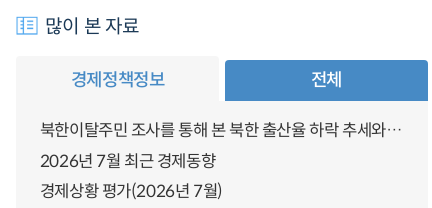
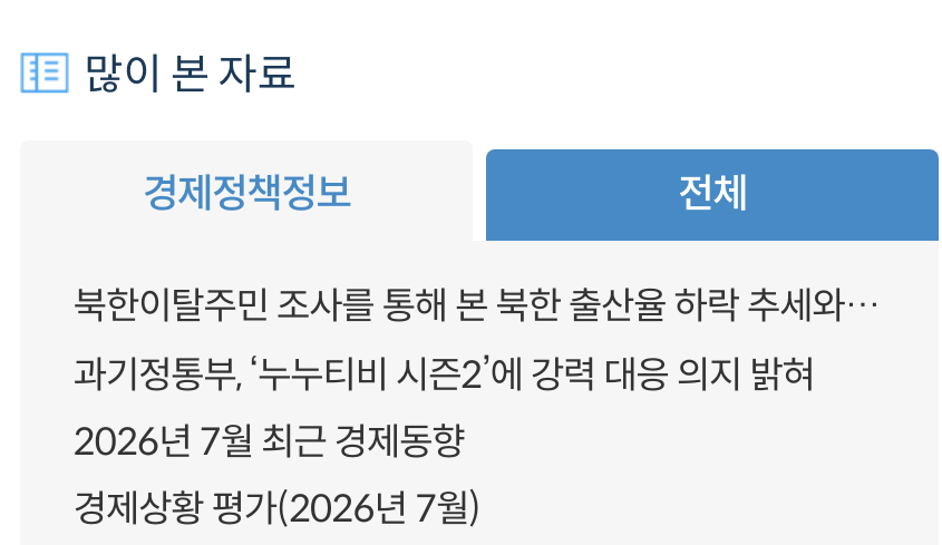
none -> [73,351,814,398] 과기정통부, ‘누누티비 시즌2’에 강력 대응 의지 밝혀

